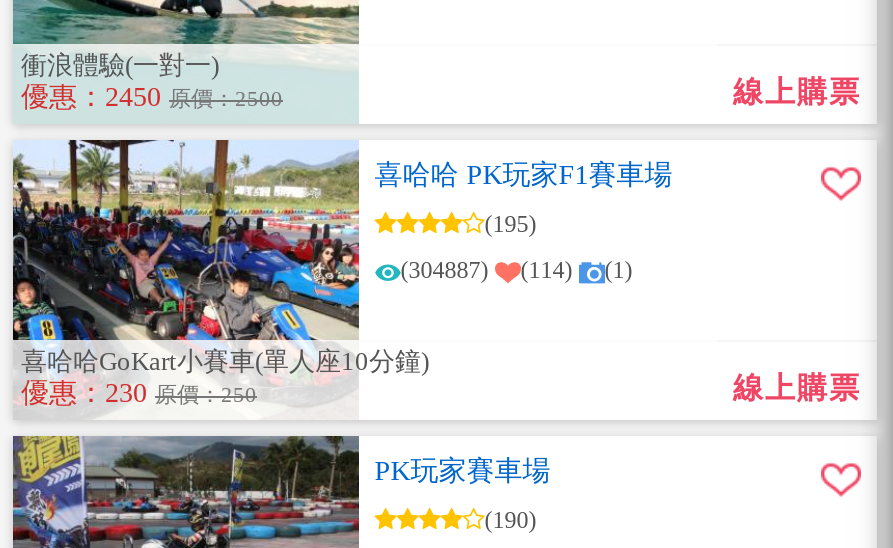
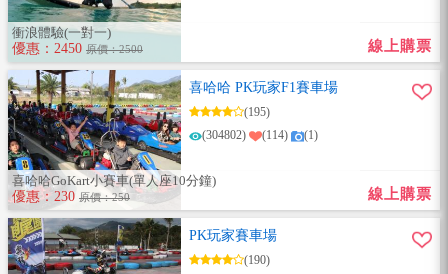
[401,256,633,284] (304887) (114) (1) -> [202,128,318,142] (304802) (114) (1)

